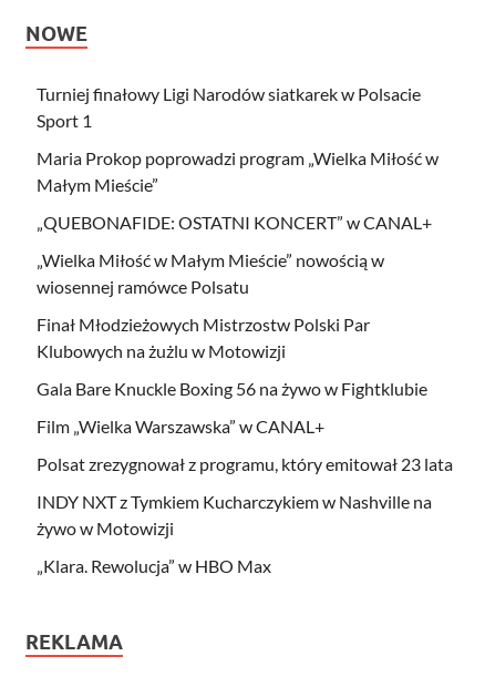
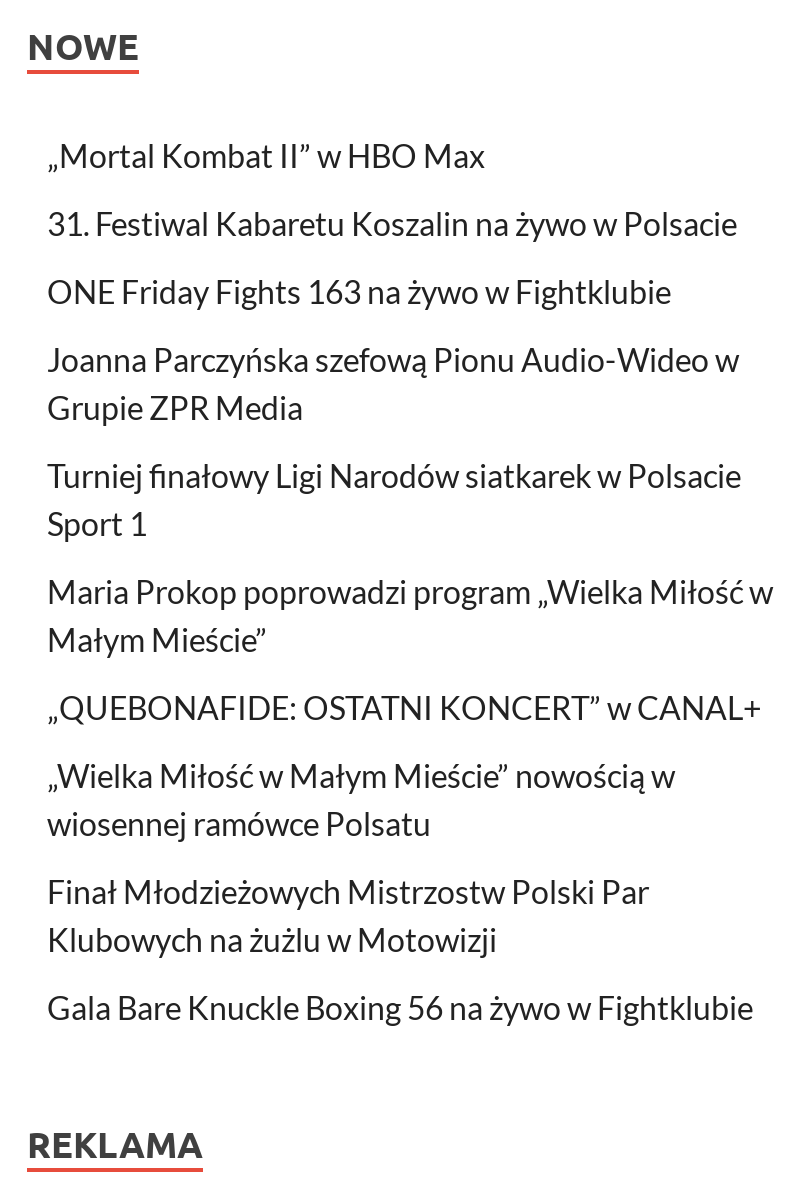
none -> [47,135,739,425] „Mortal Kombat II” w HBO Max | 31. Festiwal Kabaretu Koszalin na żywo w Polsacie | ONE Friday Fights 163 na żywo w Fightklubie | Joanna Parczyńska szefową Pionu Audio-Wideo w | Grupie ZPR Media
moved [37,83,438,399] -> [47,455,773,1025]: Turniej finałowy Ligi Narodów siatkarek w Polsacie | Sport 1 | Maria Prokop poprowadzi program „Wielka Miłość w | ... | Klubowych na żużlu w Motowizji | Gala Bare Knuckle Boxing 56 na żywo w Fightklubie
[37,415,453,576] Film „Wielka Warszawska” w CANAL+ | Polsat zrezygnował z programu, który emitował 23 lata | INDY NXT z Tymkiem Kucharczykiem w Nashville na | żywo w Motowizji | „Klara. Rewolucja” w HBO Max -> none

